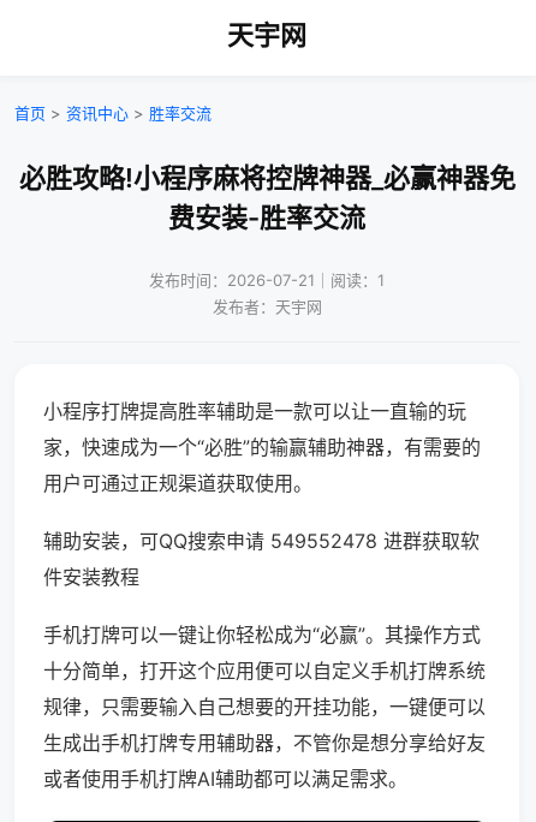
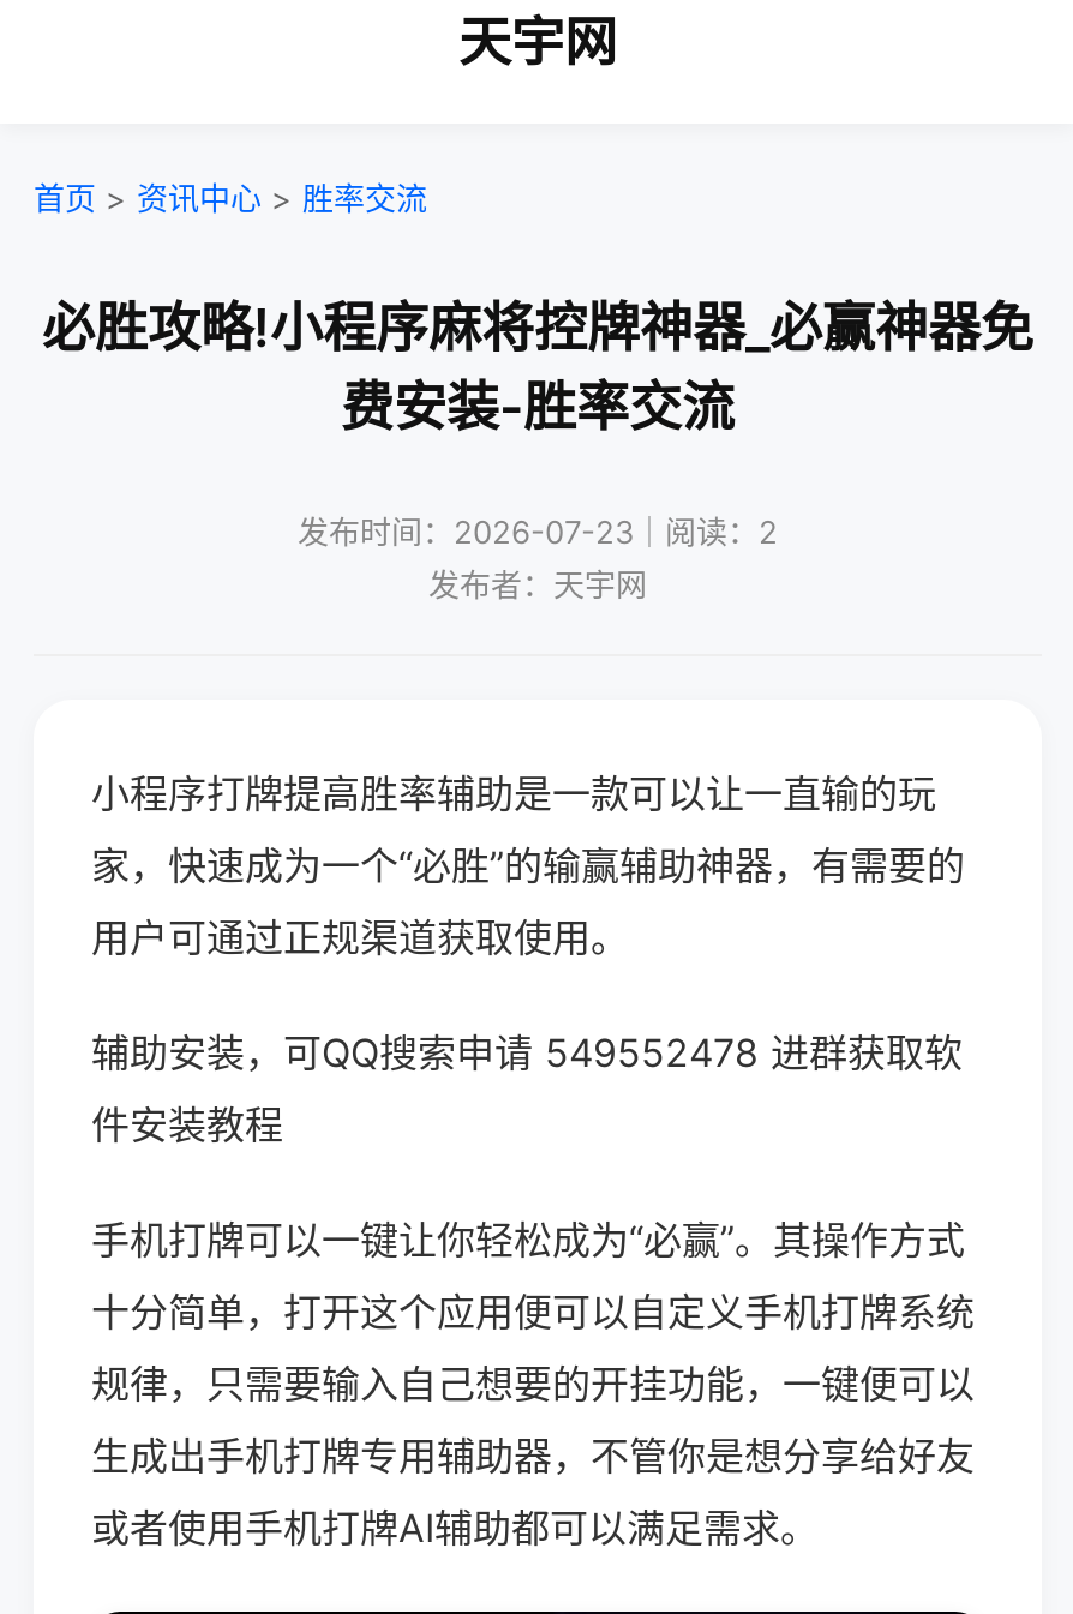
[149,270,385,290] 发布时间：2026-07-21｜阅读：1 -> [298,512,778,551] 发布时间：2026-07-23｜阅读：2

